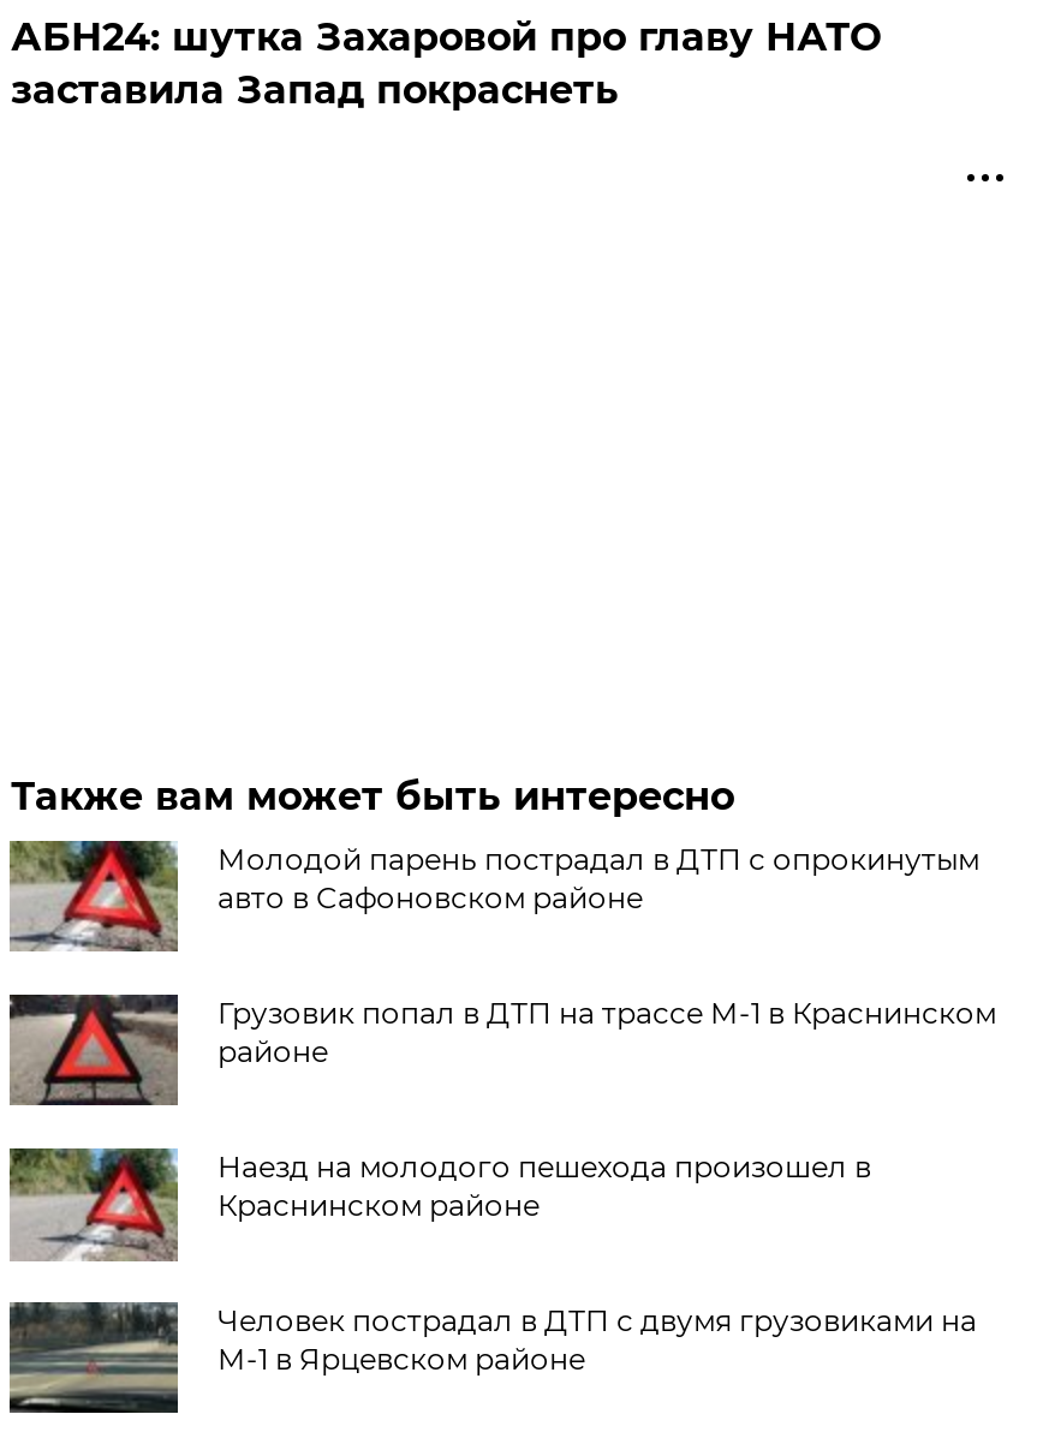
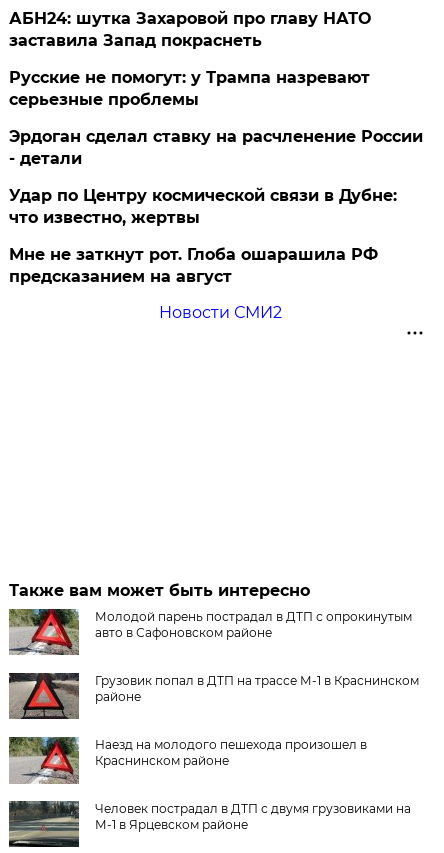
none -> [9,68,423,322] Русские не помогут: у Трампа назревают | серьезные проблемы | Эрдоган сделал ставку на расчленение России | - детали | Удар по Центру космической связи в Дубне: | что известно, жертвы | Мне не заткнут рот. Глоба ошарашила РФ | предсказанием на август | Новости СМИ2

